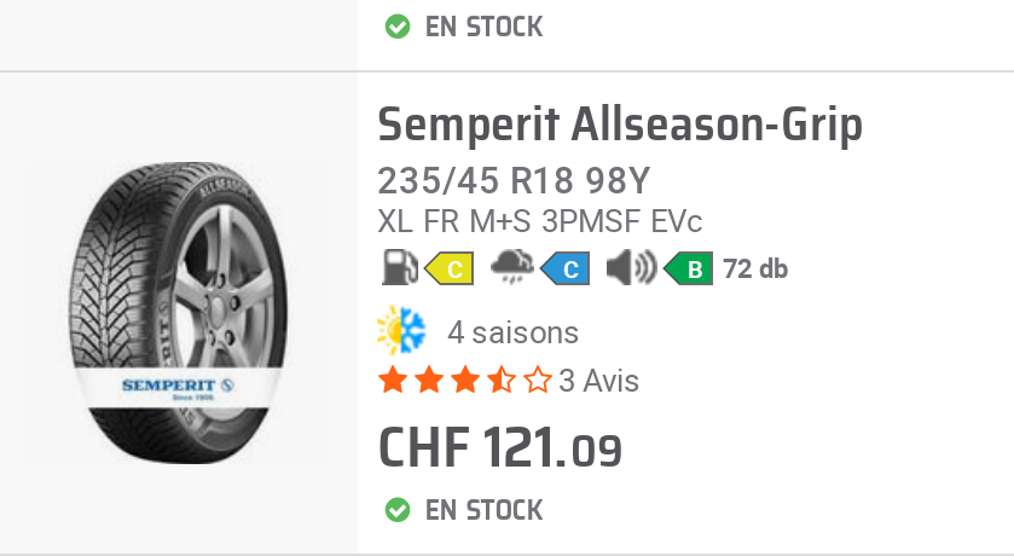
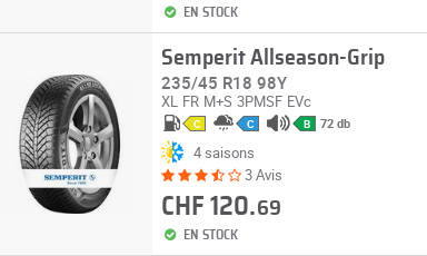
[377,421,624,479] CHF 121.09 -> [161,194,281,220] CHF 120.69

